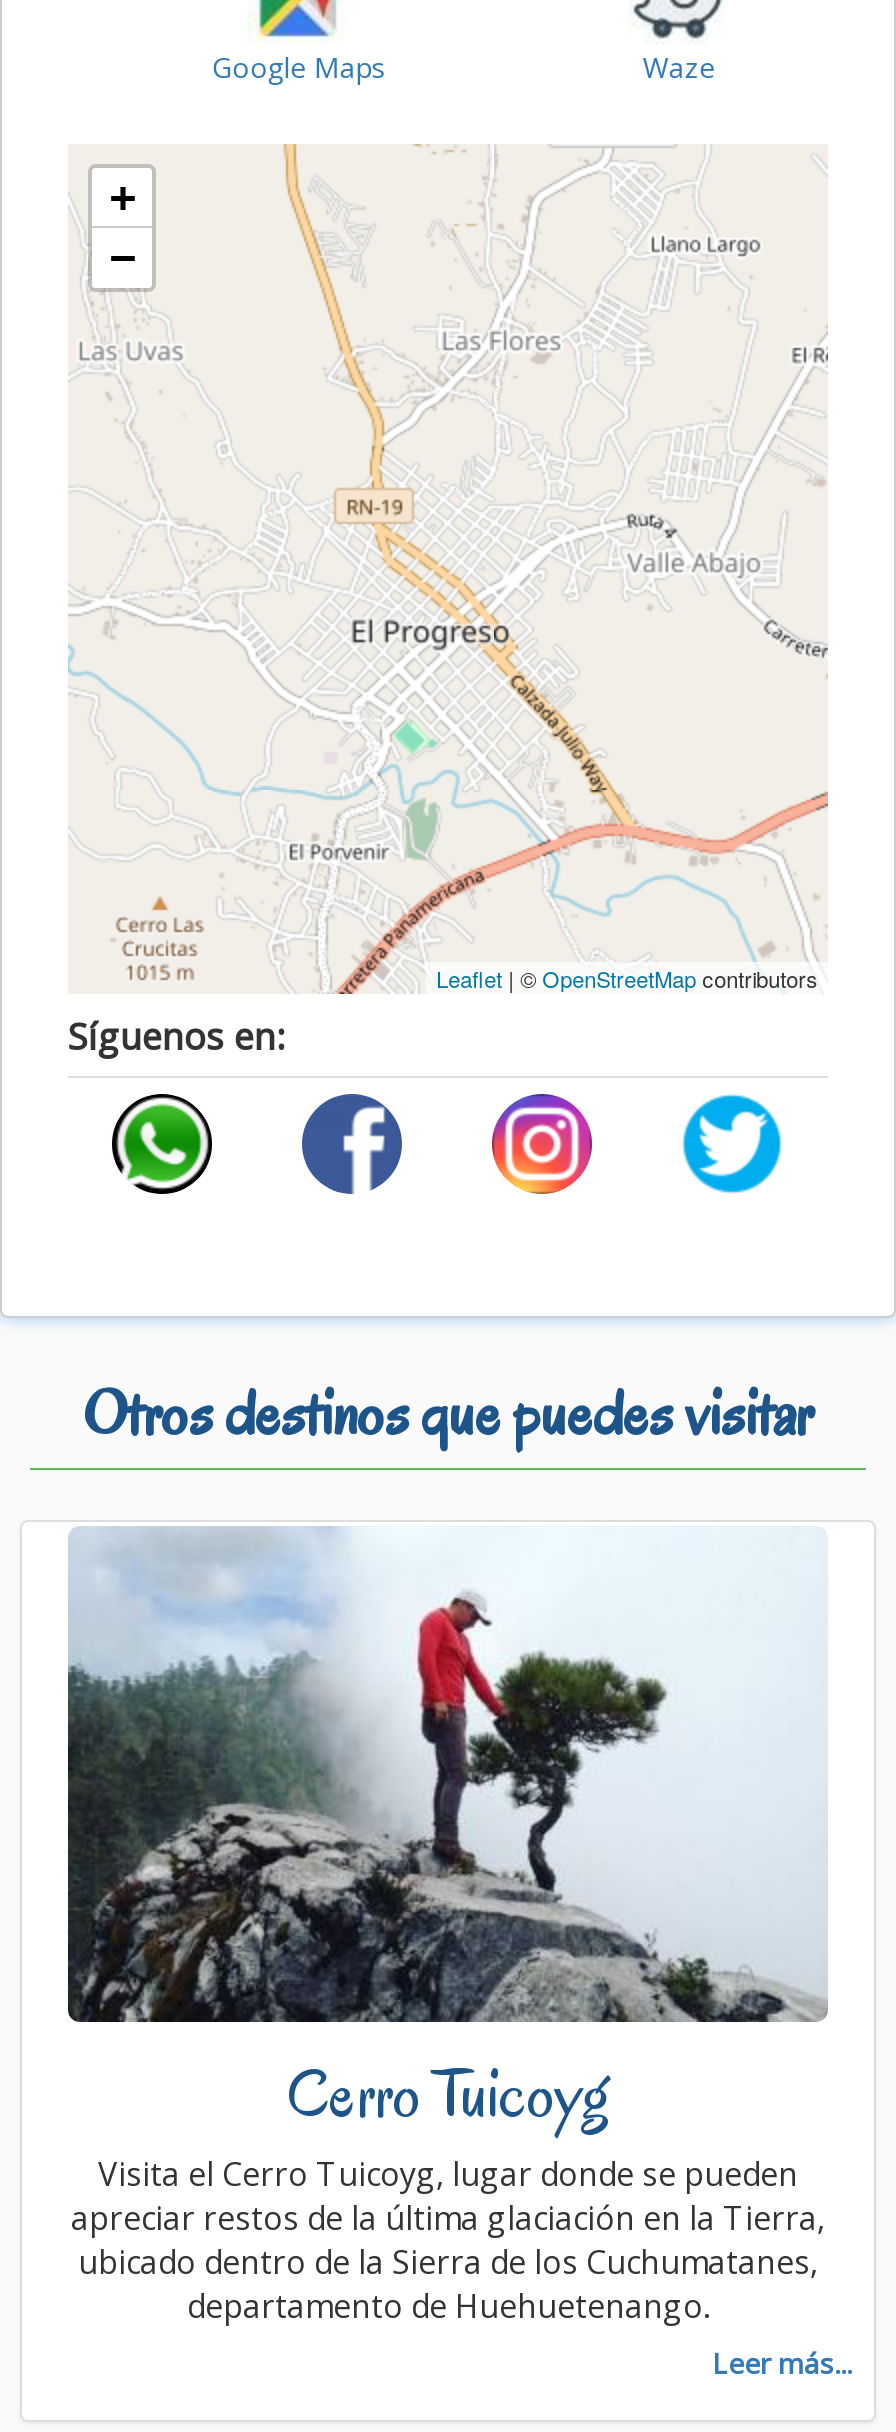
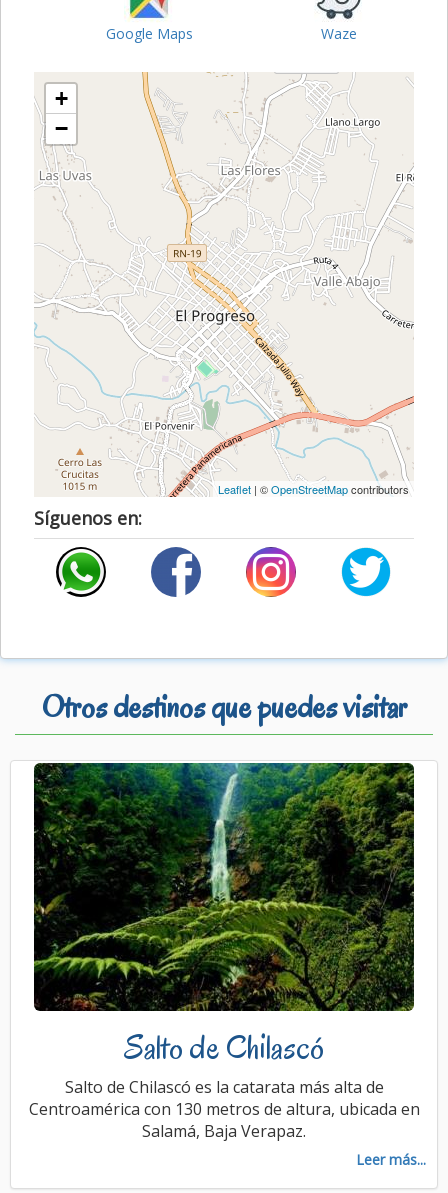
[66,1526,828,2327] [image] | Cerro Tuicoyg | Visita el Cerro Tuicoyg, lugar donde se pueden | apreciar restos de la última glaciación en la Tierra, | ubicado dentro de la Sierra de los Cuchumatanes, | departamento de Huehuetenango. -> [28,762,419,1142] [image] | Salto de Chilascó | Salto de Chilascó es la catarata más alta de | Centroamérica con 130 metros de altura, ubicada en | Salamá, Baja Verapaz.

